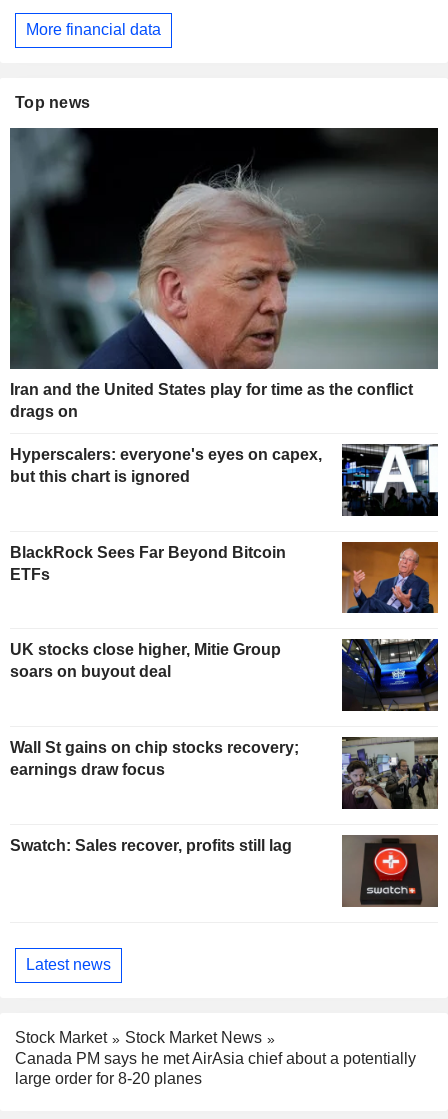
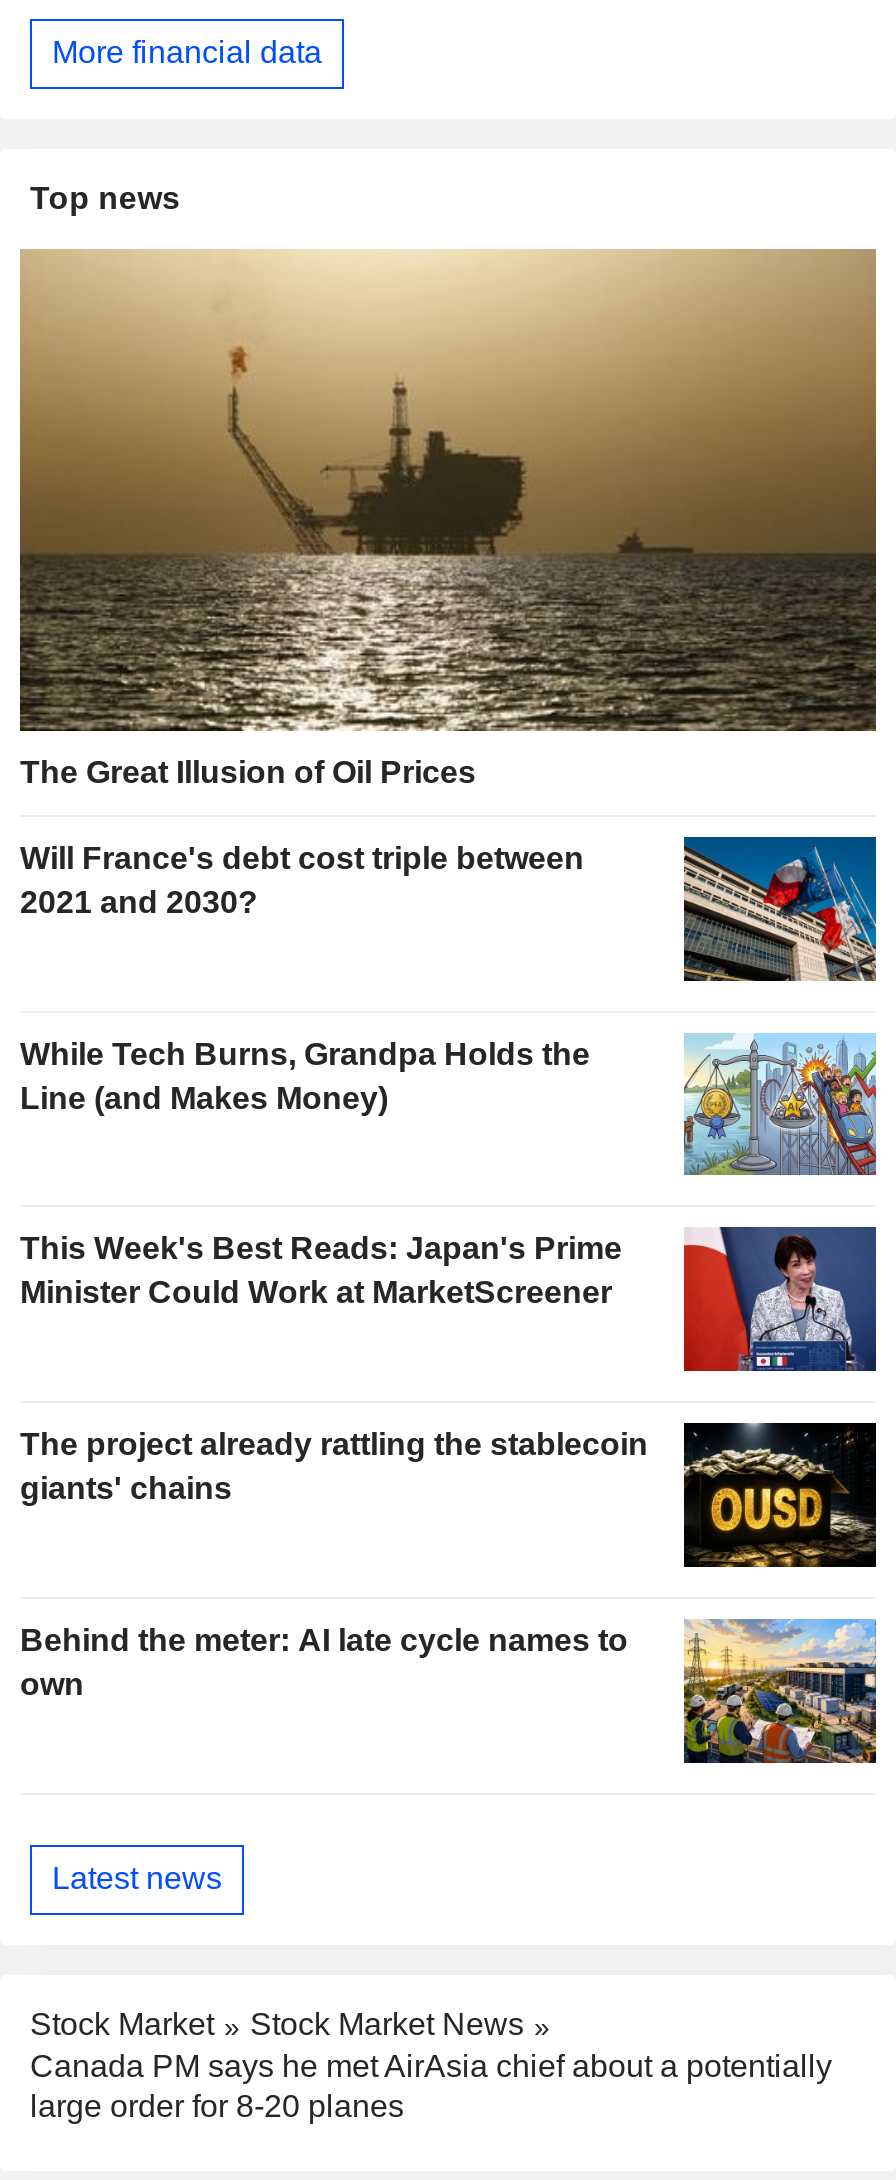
[9,127,439,420] [image] | Iran and the United States play for time as the conflict | drags on -> [18,247,878,788] [image] | The Great Illusion of Oil Prices
[10,446,322,485] Hyperscalers: everyone's eyes on capex, | but this chart is ignored -> [20,840,584,918] Will France's debt cost triple between | 2021 and 2030?
[342,443,439,517] [image] -> [682,835,878,983] [image]
[10,543,286,582] BlackRock Sees Far Beyond Bitcoin | ETFs -> [20,1036,590,1114] While Tech Burns, Grandpa Holds the | Line (and Makes Money)
[341,541,439,614] [image] -> [684,1033,878,1177] [image]
[10,641,281,680] UK stocks close higher, Mitie Group | soars on buyout deal -> [20,1232,622,1310] This Week's Best Reads: Japan's Prime | Minister Could Work at MarketScreener
[341,638,439,712] [image] -> [682,1225,878,1373] [image]
[10,739,299,778] Wall St gains on chip stocks recovery; | earnings draw focus -> [20,1427,648,1505] The project already rattling the stablecoin | giants' chains
[341,736,439,810] [image] -> [682,1421,878,1569] [image]
[10,837,292,854] Swatch: Sales recover, profits still lag -> [20,1623,628,1701] Behind the meter: AI late cycle names to | own
[342,834,438,908] [image] -> [684,1617,878,1765] [image]

